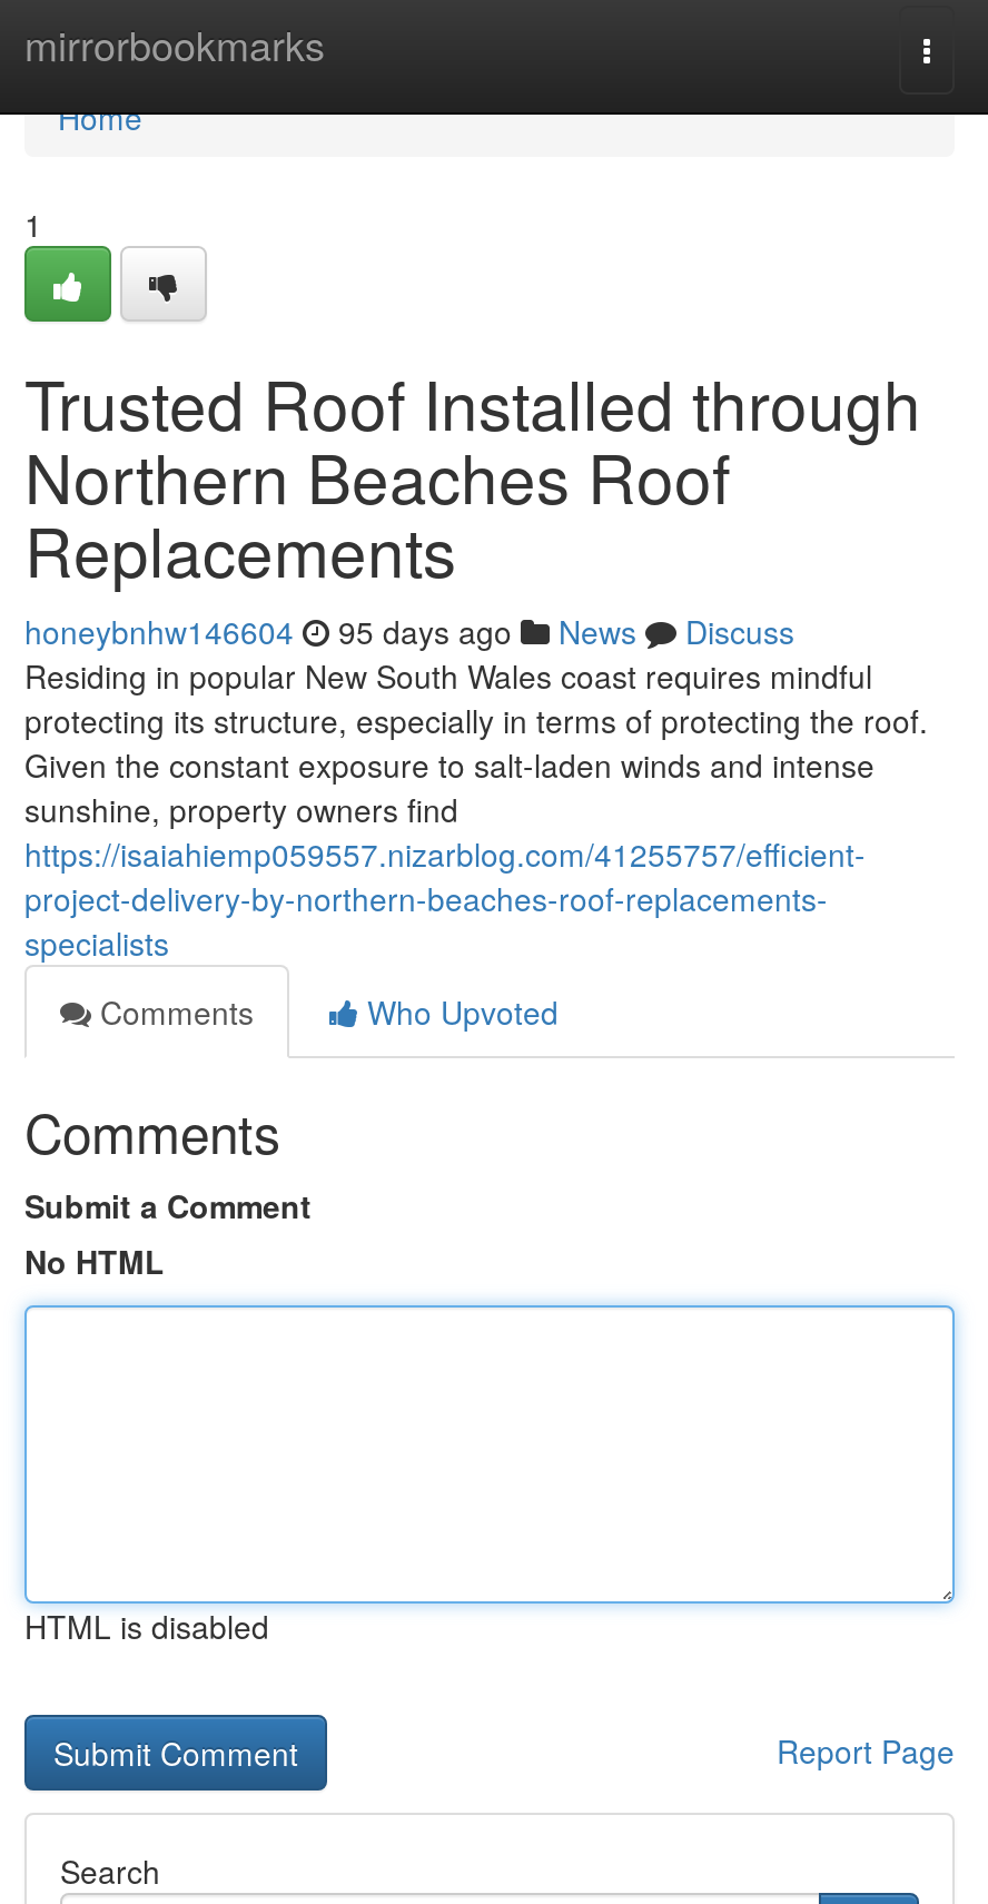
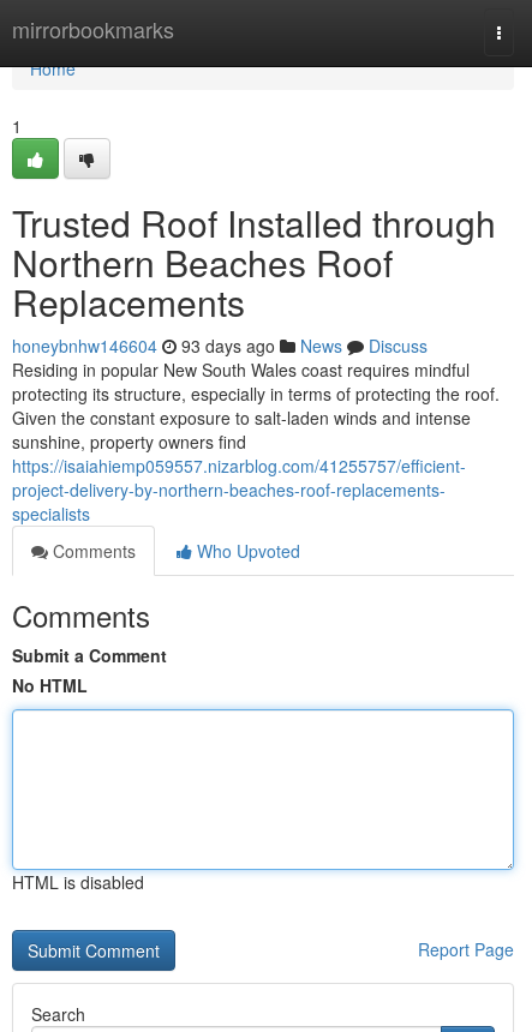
[24,609,794,653] honeybnhw146604 95 days ago News Discuss -> [12,334,428,358] honeybnhw146604 93 days ago News Discuss

